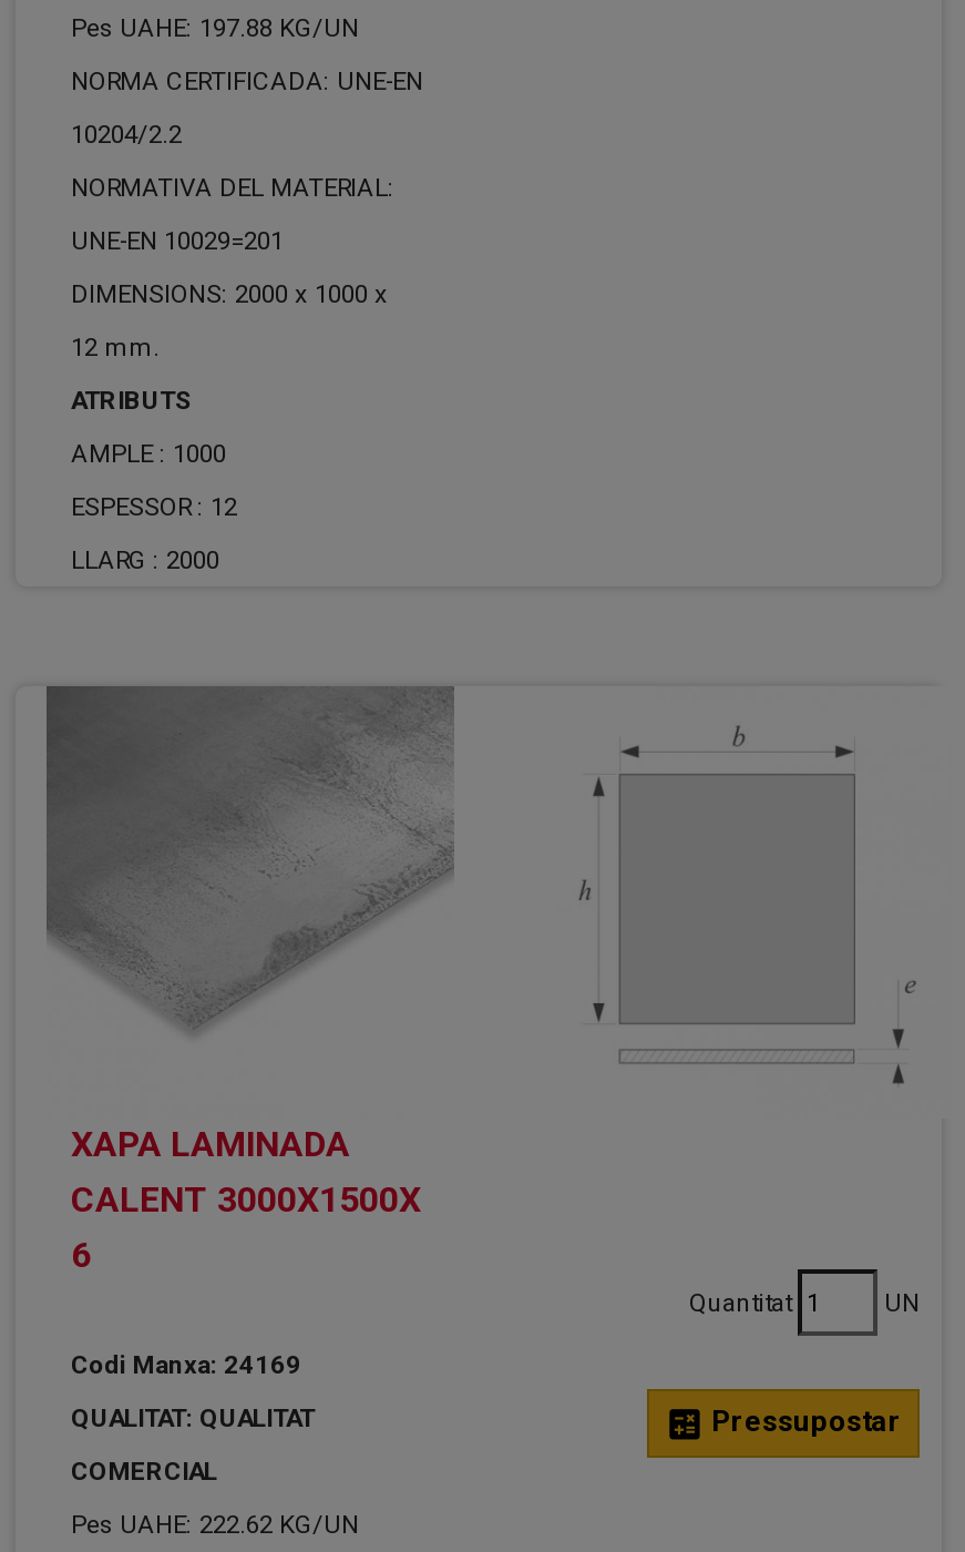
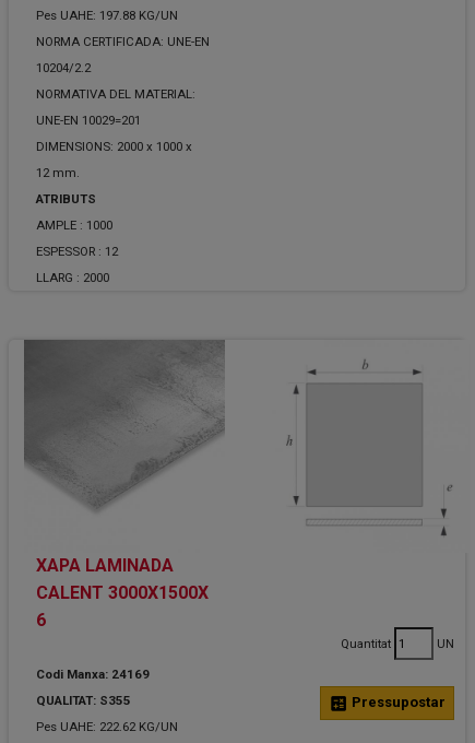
[71,1403,315,1487] QUALITAT: QUALITAT | COMERCIAL -> [36,693,131,708] QUALITAT: S355

